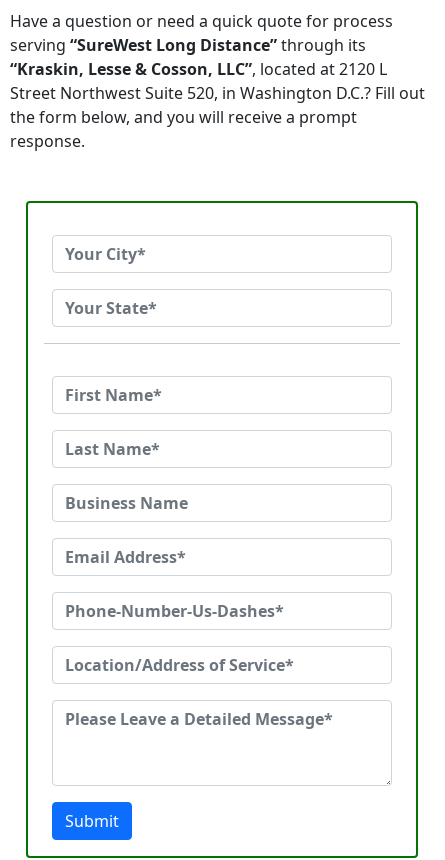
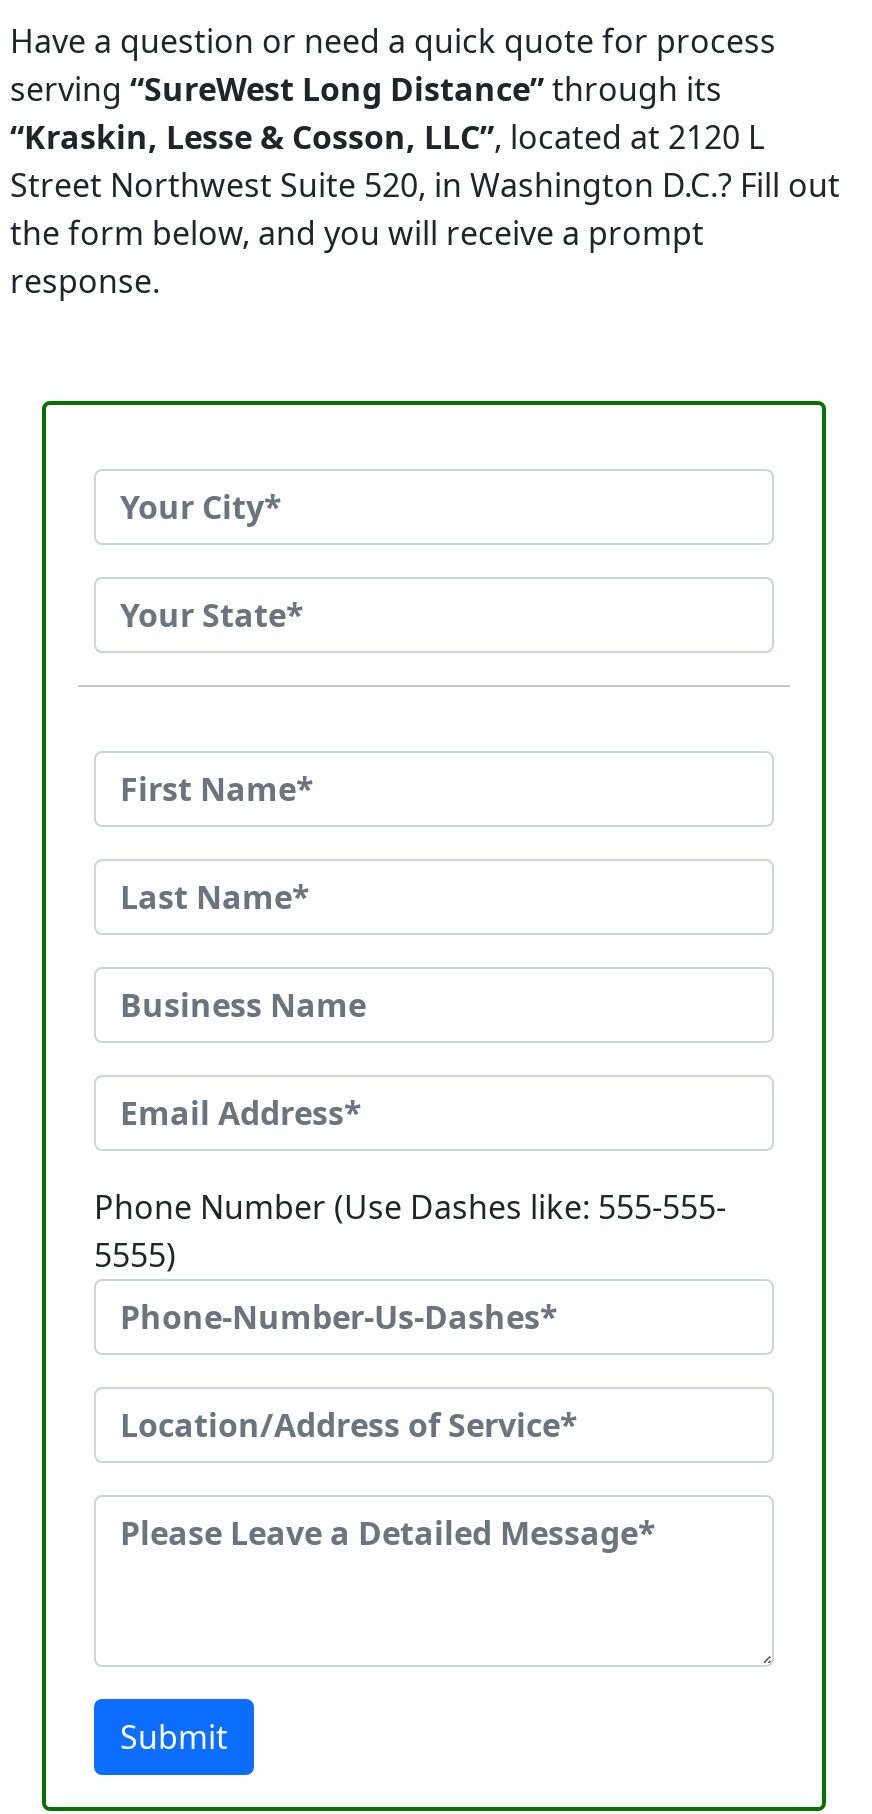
none -> [94,1185,726,1277] Phone Number (Use Dashes like: 555-555- | 5555)

